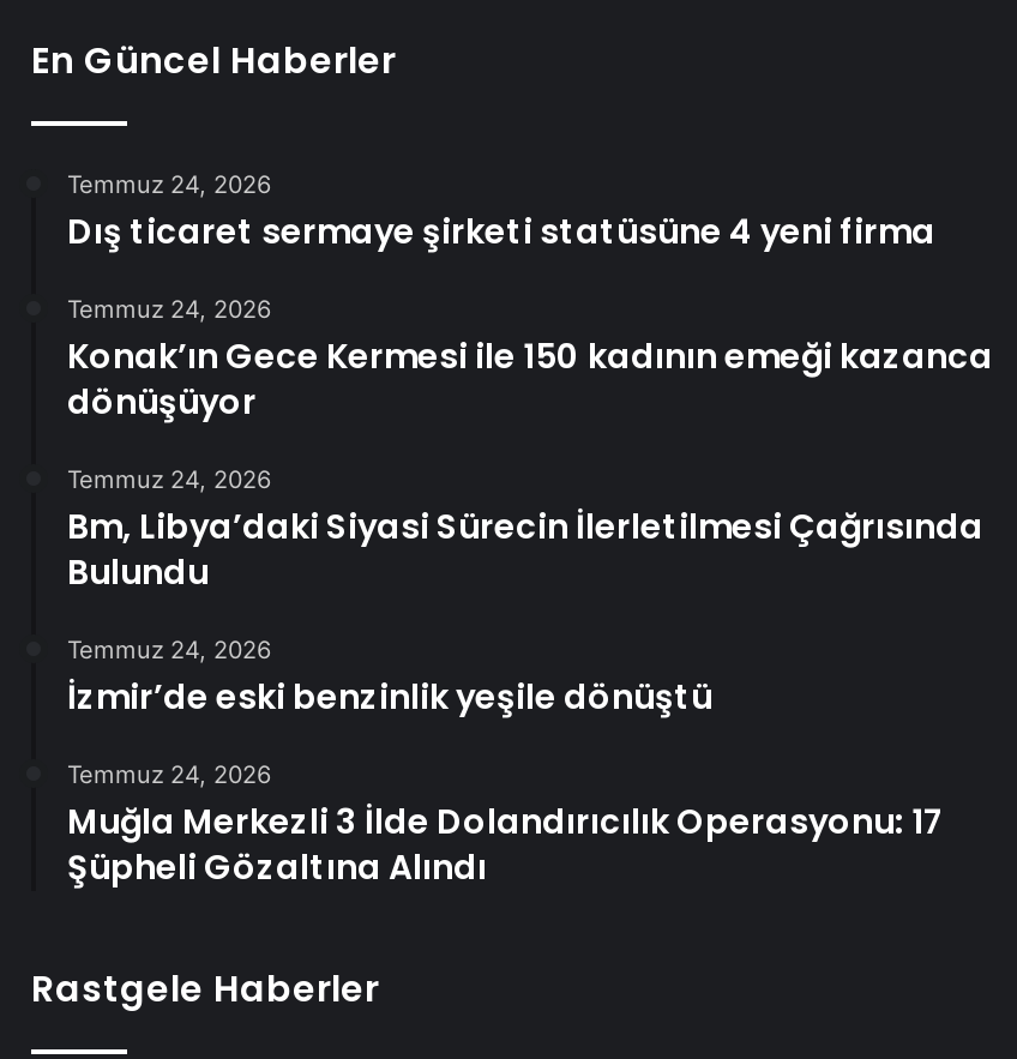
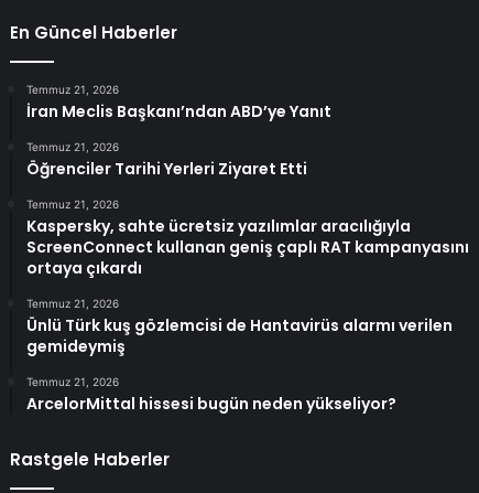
[67,169,935,256] Temmuz 24, 2026 | Dış ticaret sermaye şirketi statüsüne 4 yeni firma -> [26,83,331,123] Temmuz 21, 2026 | İran Meclis Başkanı’ndan ABD’ye Yanıt
[67,294,993,426] Temmuz 24, 2026 | Konak’ın Gece Kermesi ile 150 kadının emeği kazanca | dönüşüyor -> [26,140,307,180] Temmuz 21, 2026 | Öğrenciler Tarihi Yerleri Ziyaret Etti
[67,464,983,596] Temmuz 24, 2026 | Bm, Libya’daki Siyasi Sürecin İlerletilmesi Çağrısında | Bulundu -> [26,198,469,279] Temmuz 21, 2026 | Kaspersky, sahte ücretsiz yazılımlar aracılığıyla | ScreenConnect kullanan geniş çaplı RAT kampanyasını | ortaya çıkardı
[67,635,712,721] Temmuz 24, 2026 | İzmir’de eski benzinlik yeşile dönüştü -> [26,297,453,357] Temmuz 21, 2026 | Ünlü Türk kuş gözlemcisi de Hantavirüs alarmı verilen | gemideymiş
[67,759,945,891] Temmuz 24, 2026 | Muğla Merkezli 3 İlde Dolandırıcılık Operasyonu: 17 | Şüpheli Gözaltına Alındı -> [26,375,396,415] Temmuz 21, 2026 | ArcelorMittal hissesi bugün neden yükseliyor?

